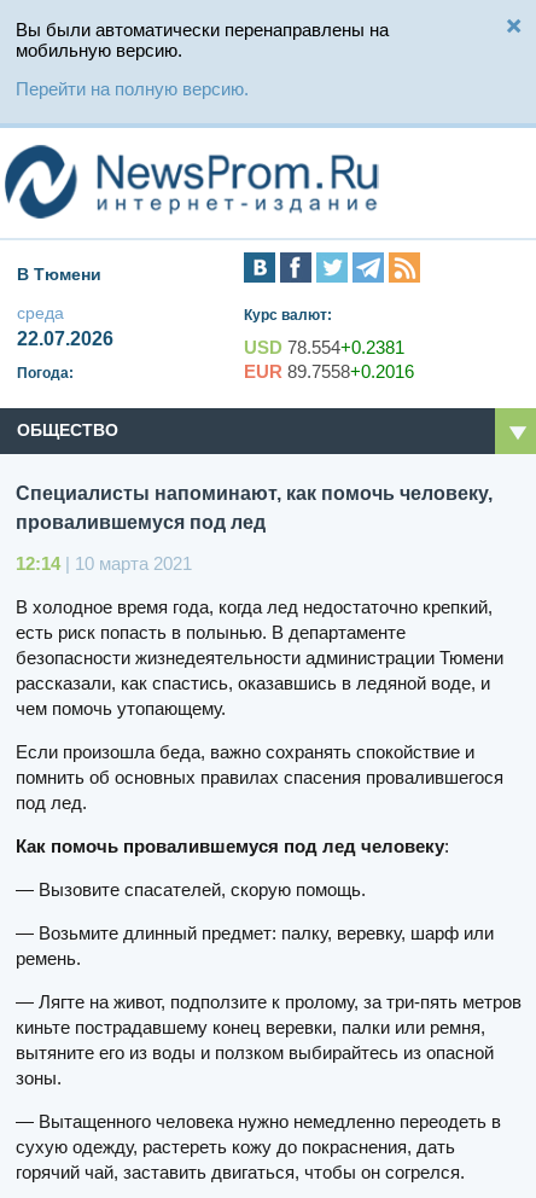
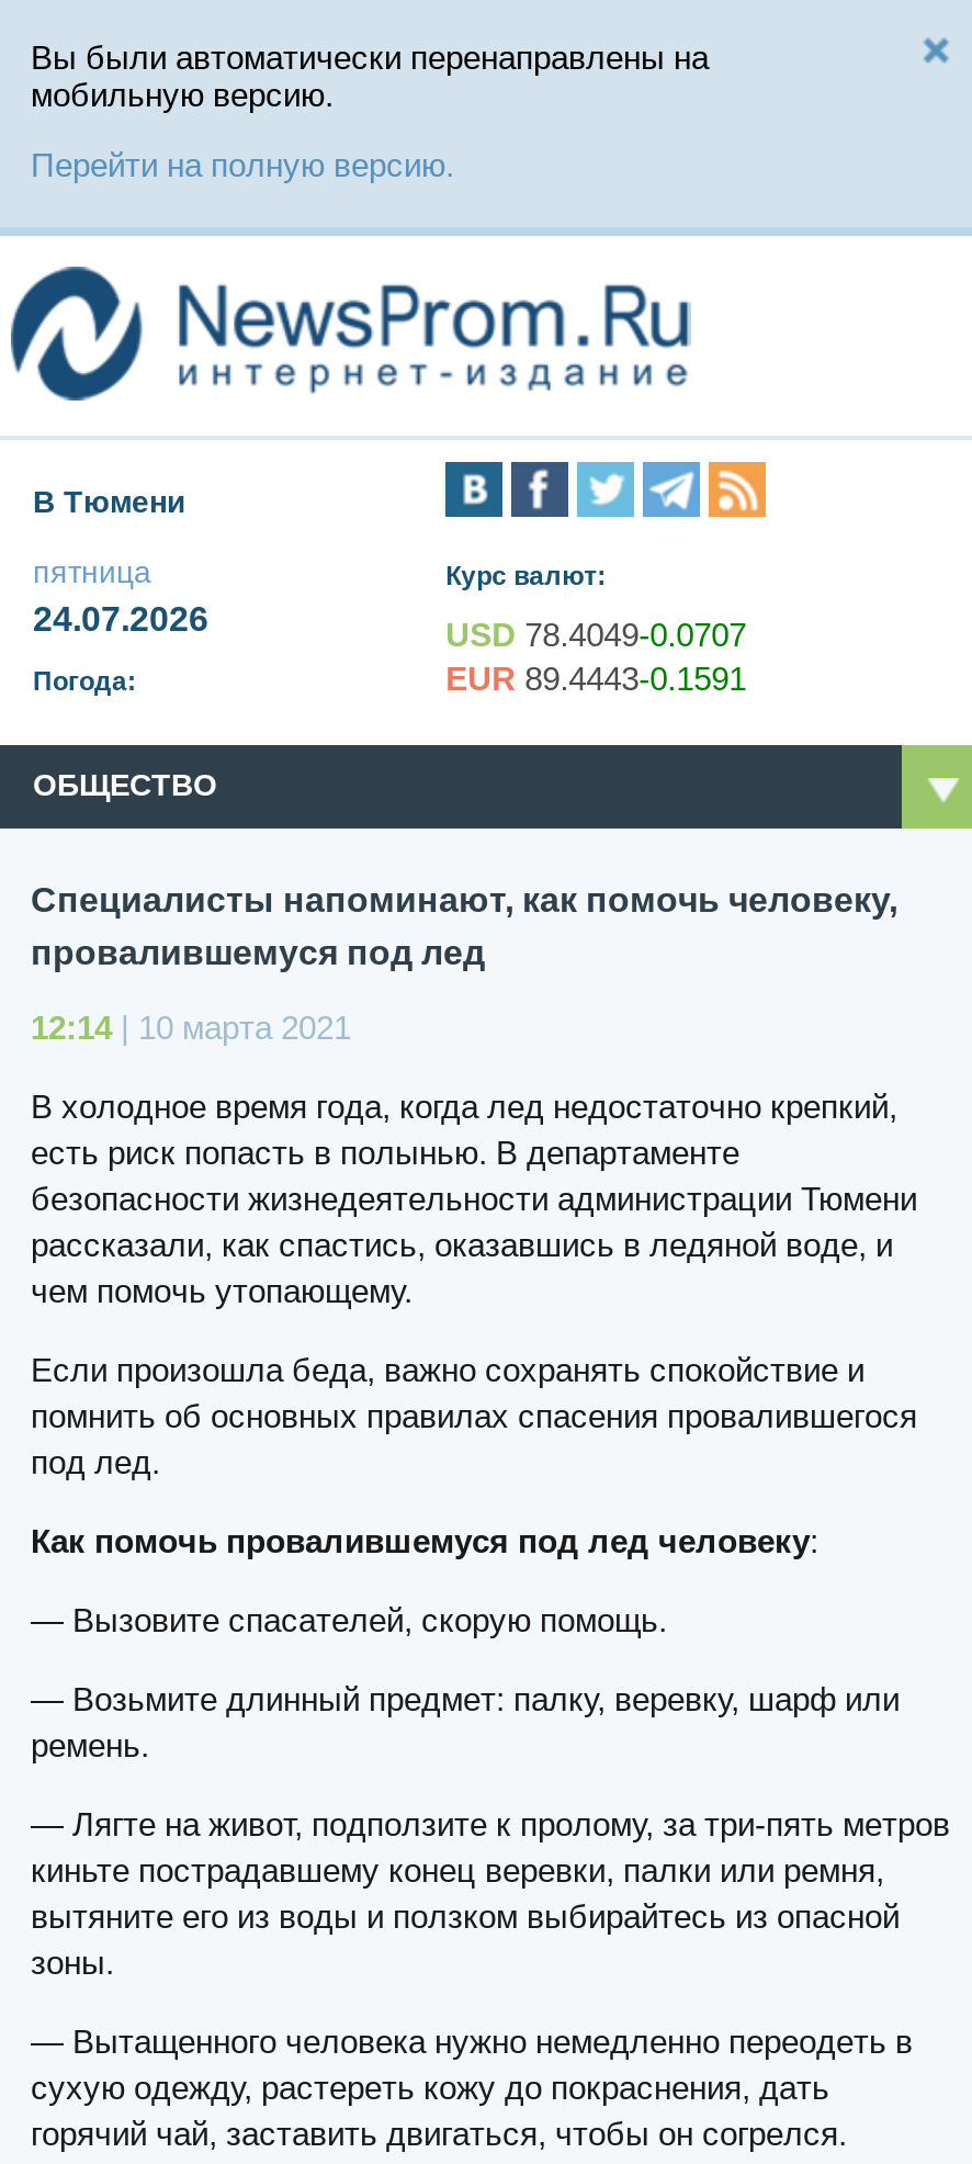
[17,304,113,349] среда | 22.07.2026 -> [33,555,208,638] пятница | 24.07.2026
[244,337,405,358] USD 78.554+0.2381 -> [446,616,746,654] USD 78.4049-0.0707
[244,362,414,382] EUR 89.7558+0.2016 -> [446,660,746,698] EUR 89.4443-0.1591

